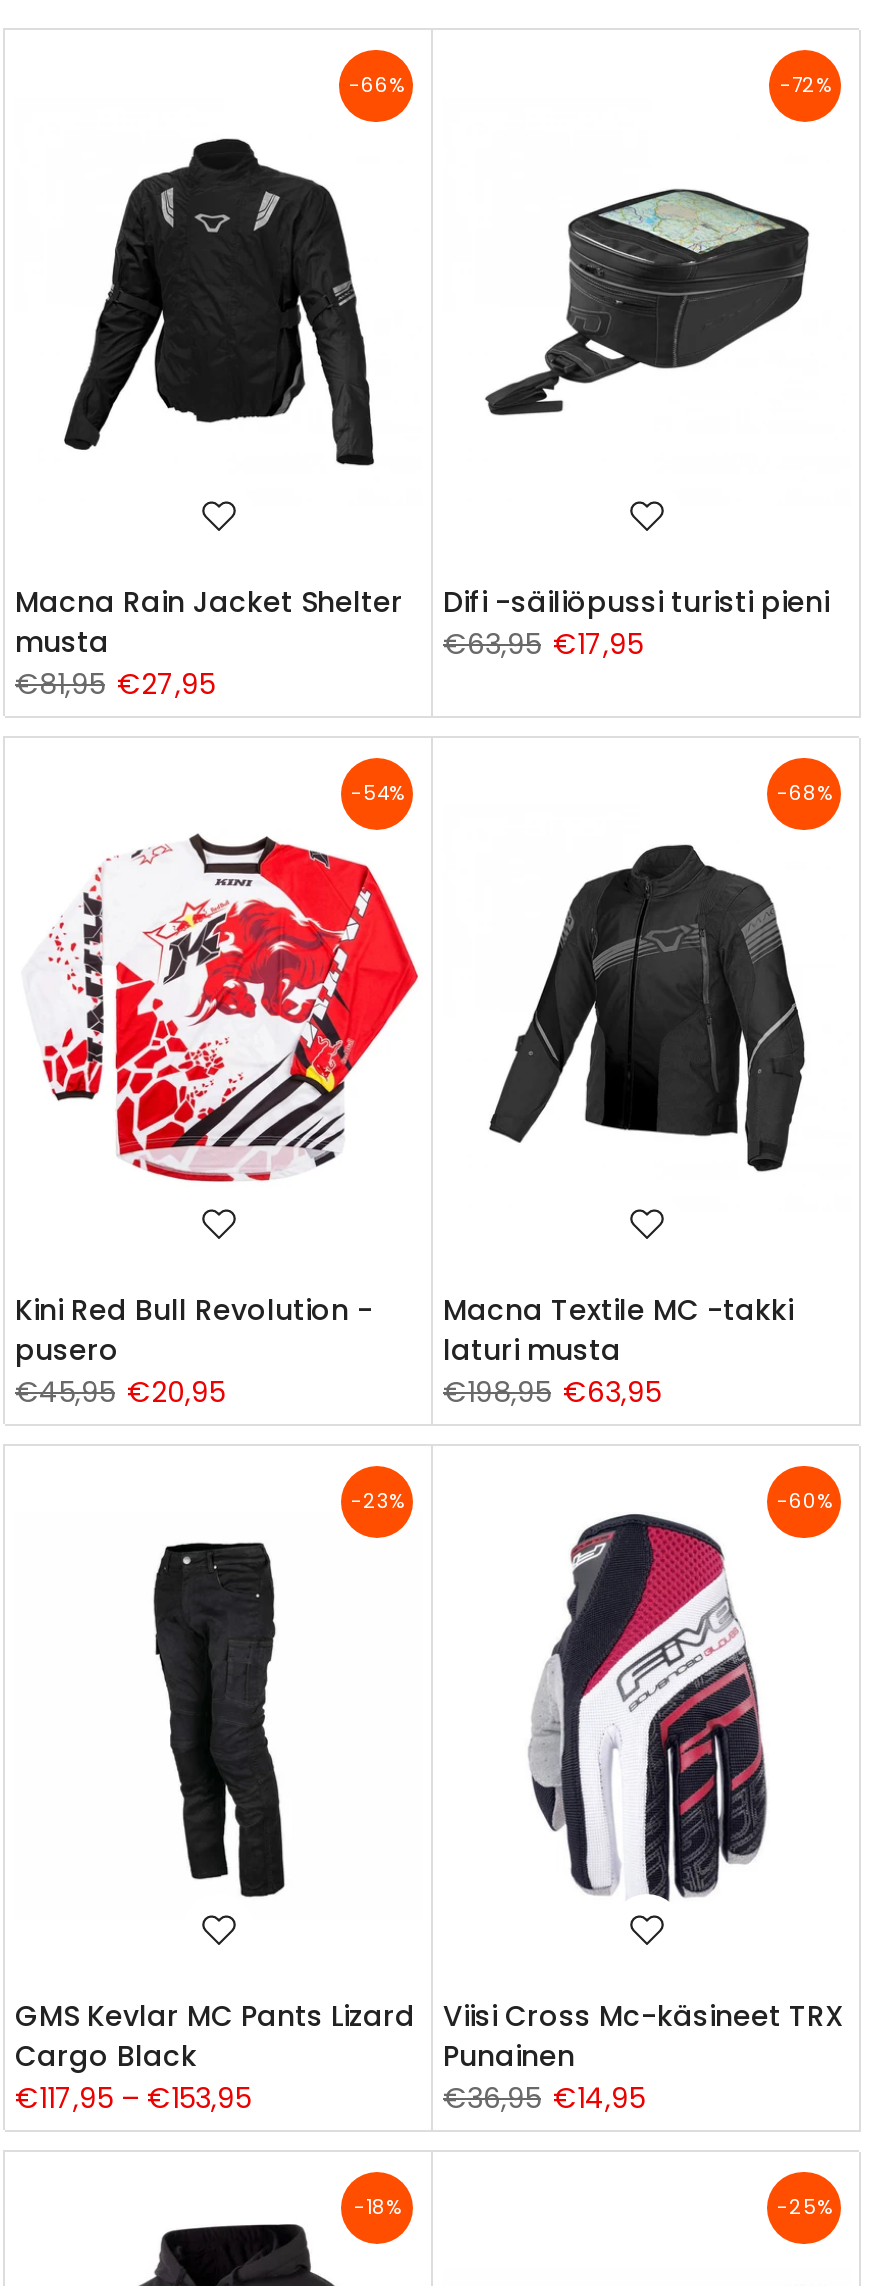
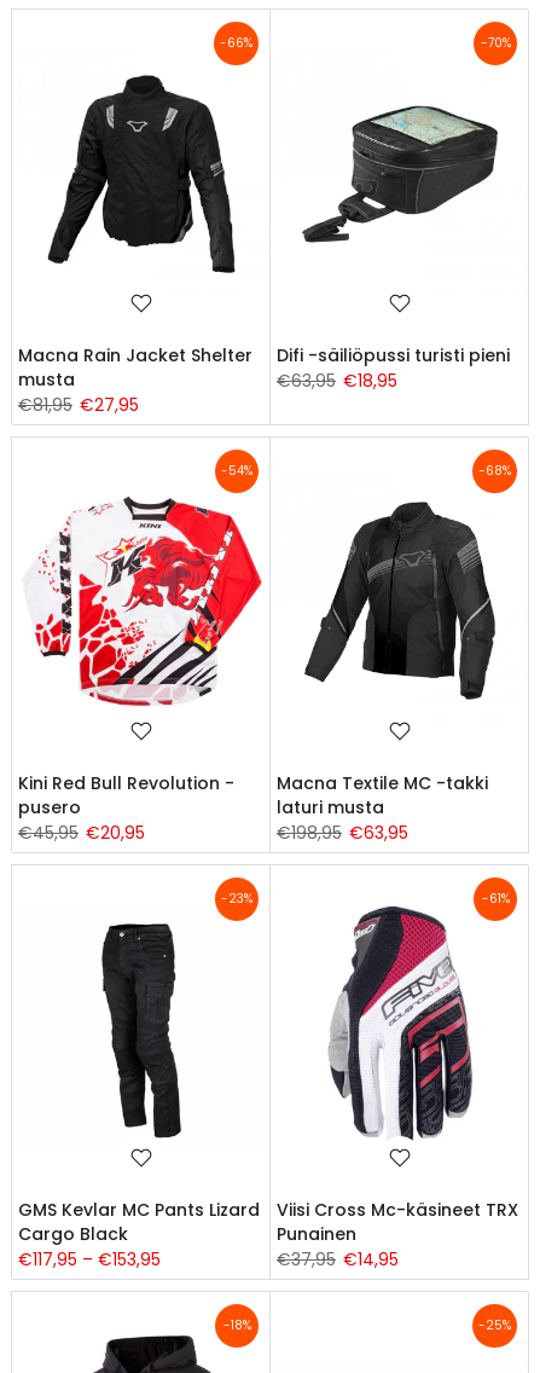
[780,71,830,101] -72% -> [480,34,510,53] -70%
[443,624,643,664] €63,95 €17,95 -> [277,369,397,393] €63,95 €18,95
[777,1486,831,1516] -60% -> [481,889,509,907] -61%
[443,2079,645,2119] €36,95 €14,95 -> [277,1248,399,1272] €37,95 €14,95

